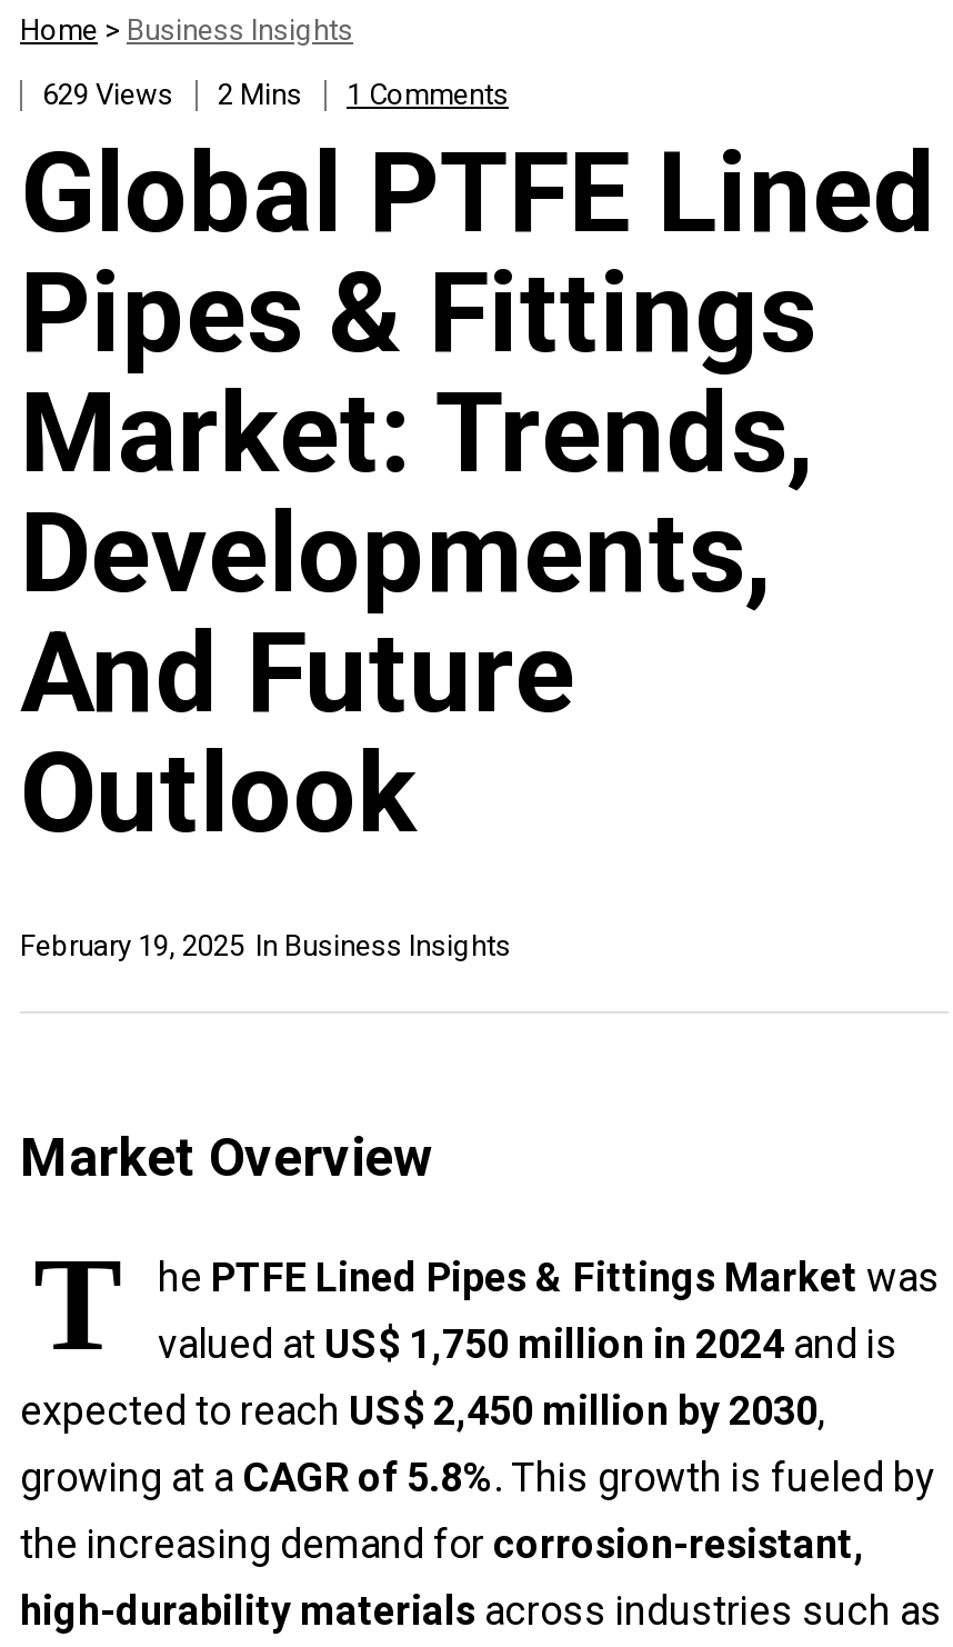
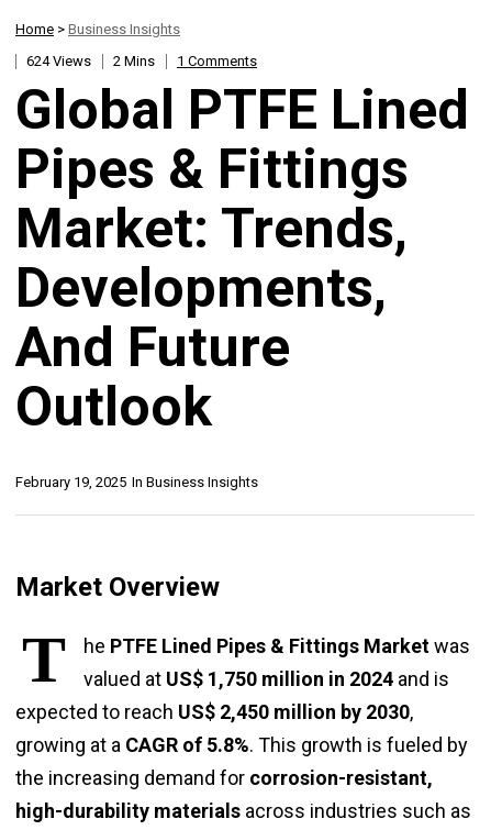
[42,78,509,112] 629 Views 2 Mins 1 Comments -> [26,53,257,70] 624 Views 2 Mins 1 Comments

